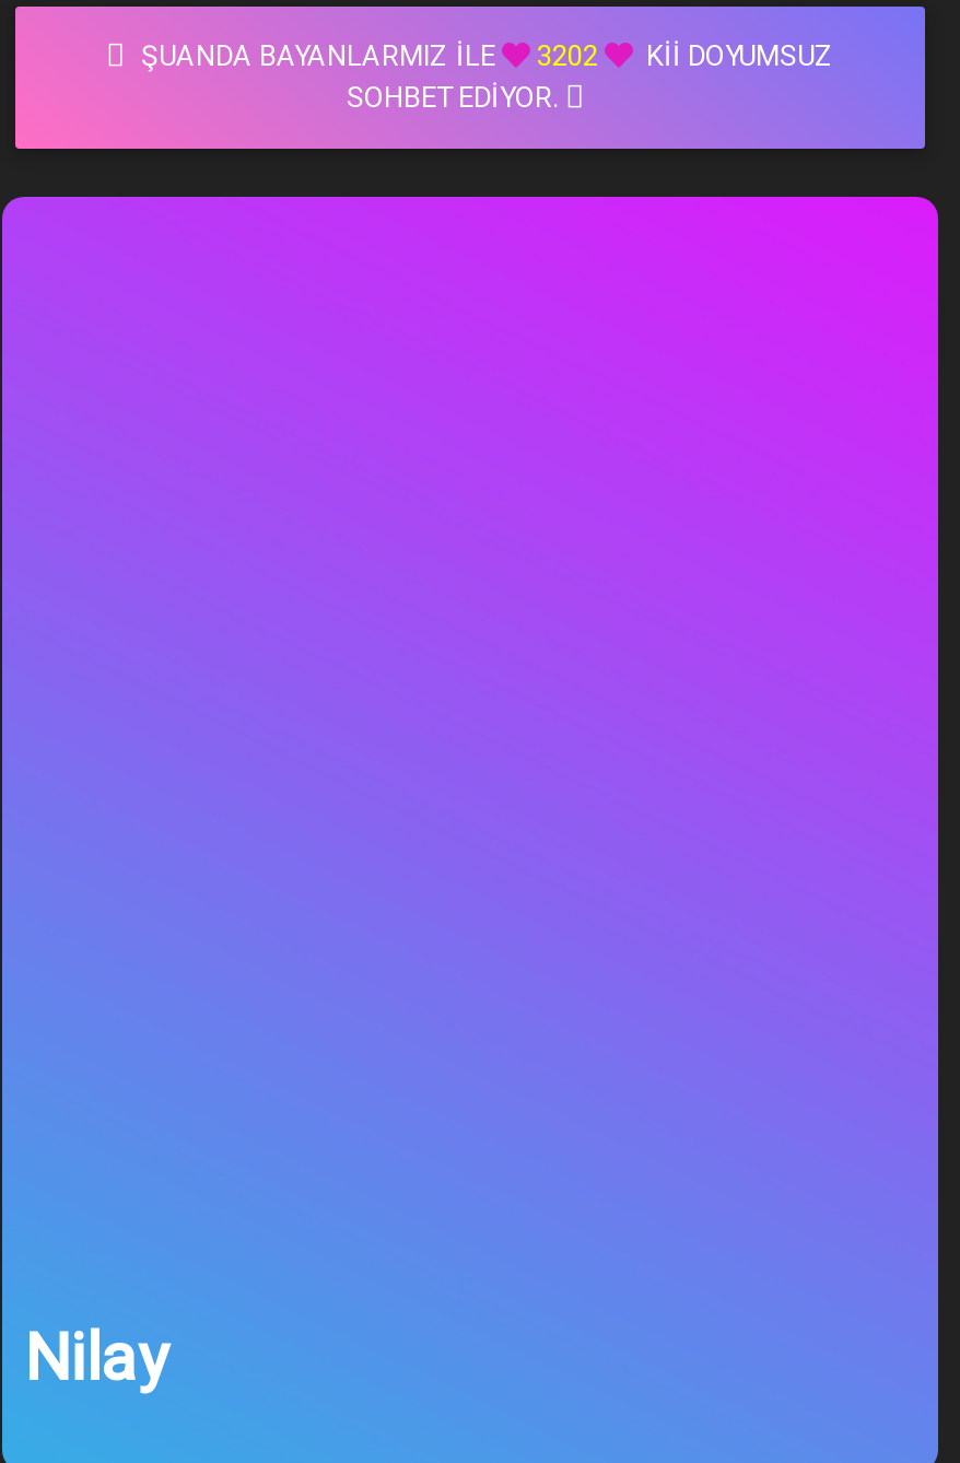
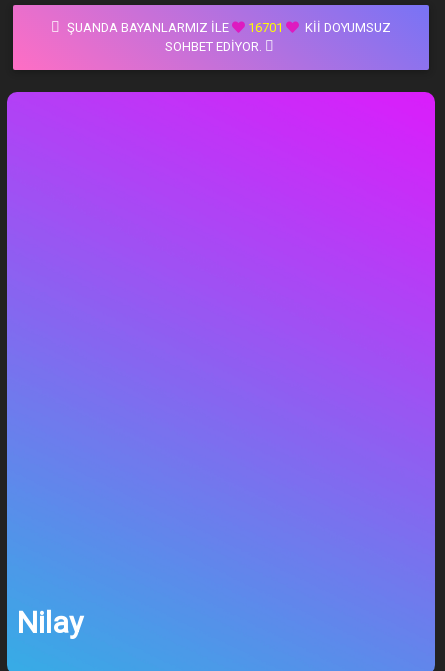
[134,40,834,73] ŞUANDA BAYANLARMIZ İLE 3202 KII DOYUMSUZ -> [64,20,391,35] ŞUANDA BAYANLARMIZ İLE 16701 KII DOYUMSUZ

